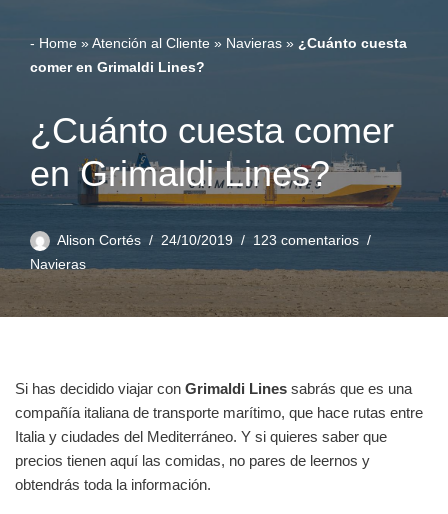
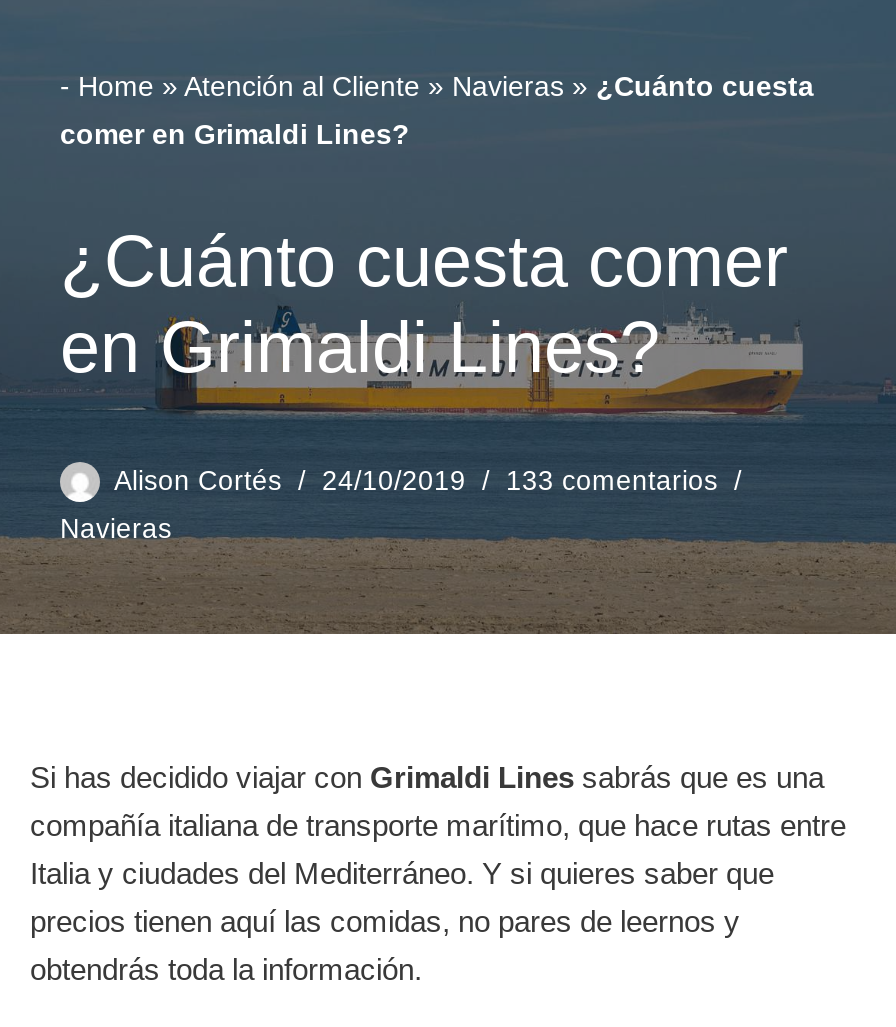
[57,233,359,248] Alison Cortés 24/10/2019 123 comentarios -> [114,466,718,496] Alison Cortés 24/10/2019 133 comentarios

